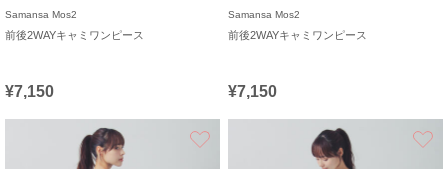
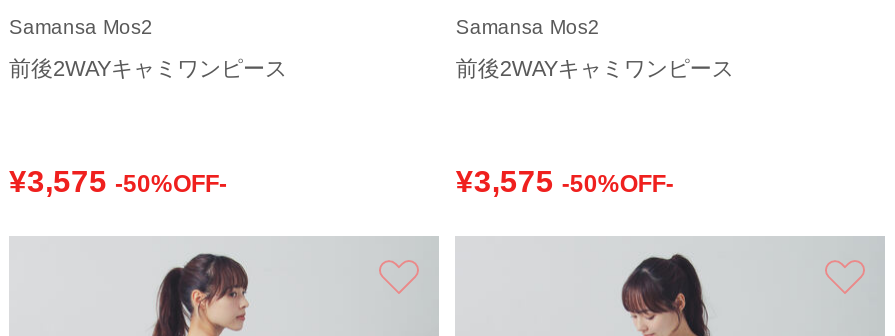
[5,83,54,100] ¥7,150 -> [9,164,227,198] ¥3,575 -50%OFF-
[228,83,277,100] ¥7,150 -> [456,164,674,198] ¥3,575 -50%OFF-

